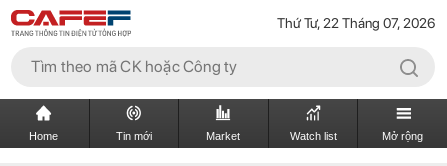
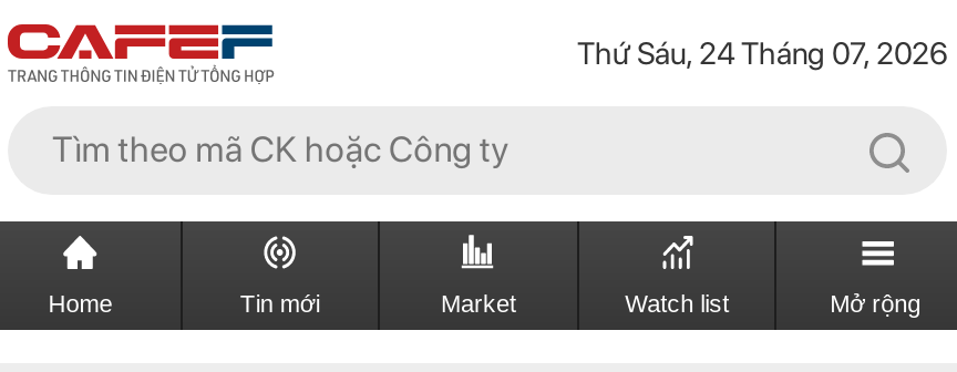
[277,15,435,31] Thứ Tư, 22 Tháng 07, 2026 -> [577,35,947,71] Thứ Sáu, 24 Tháng 07, 2026

